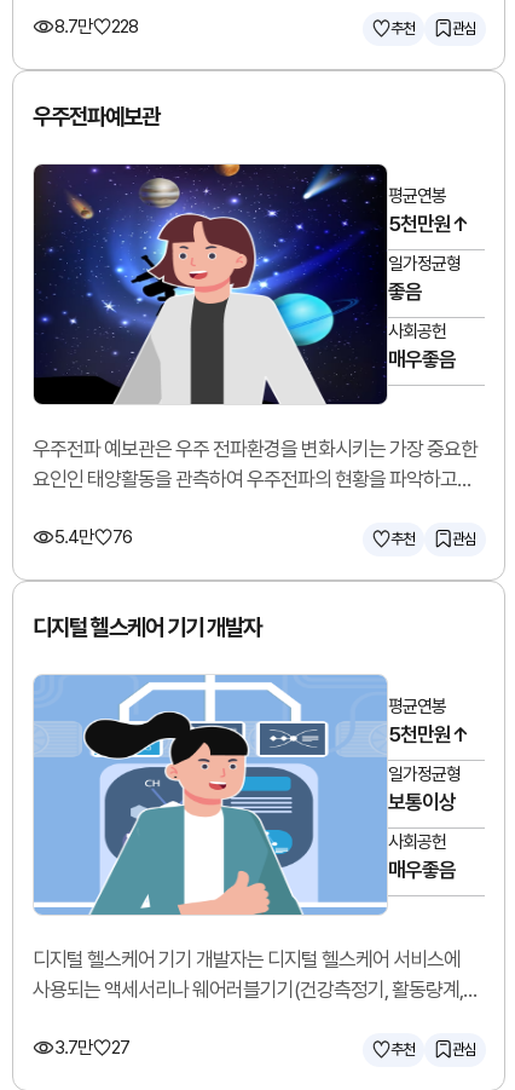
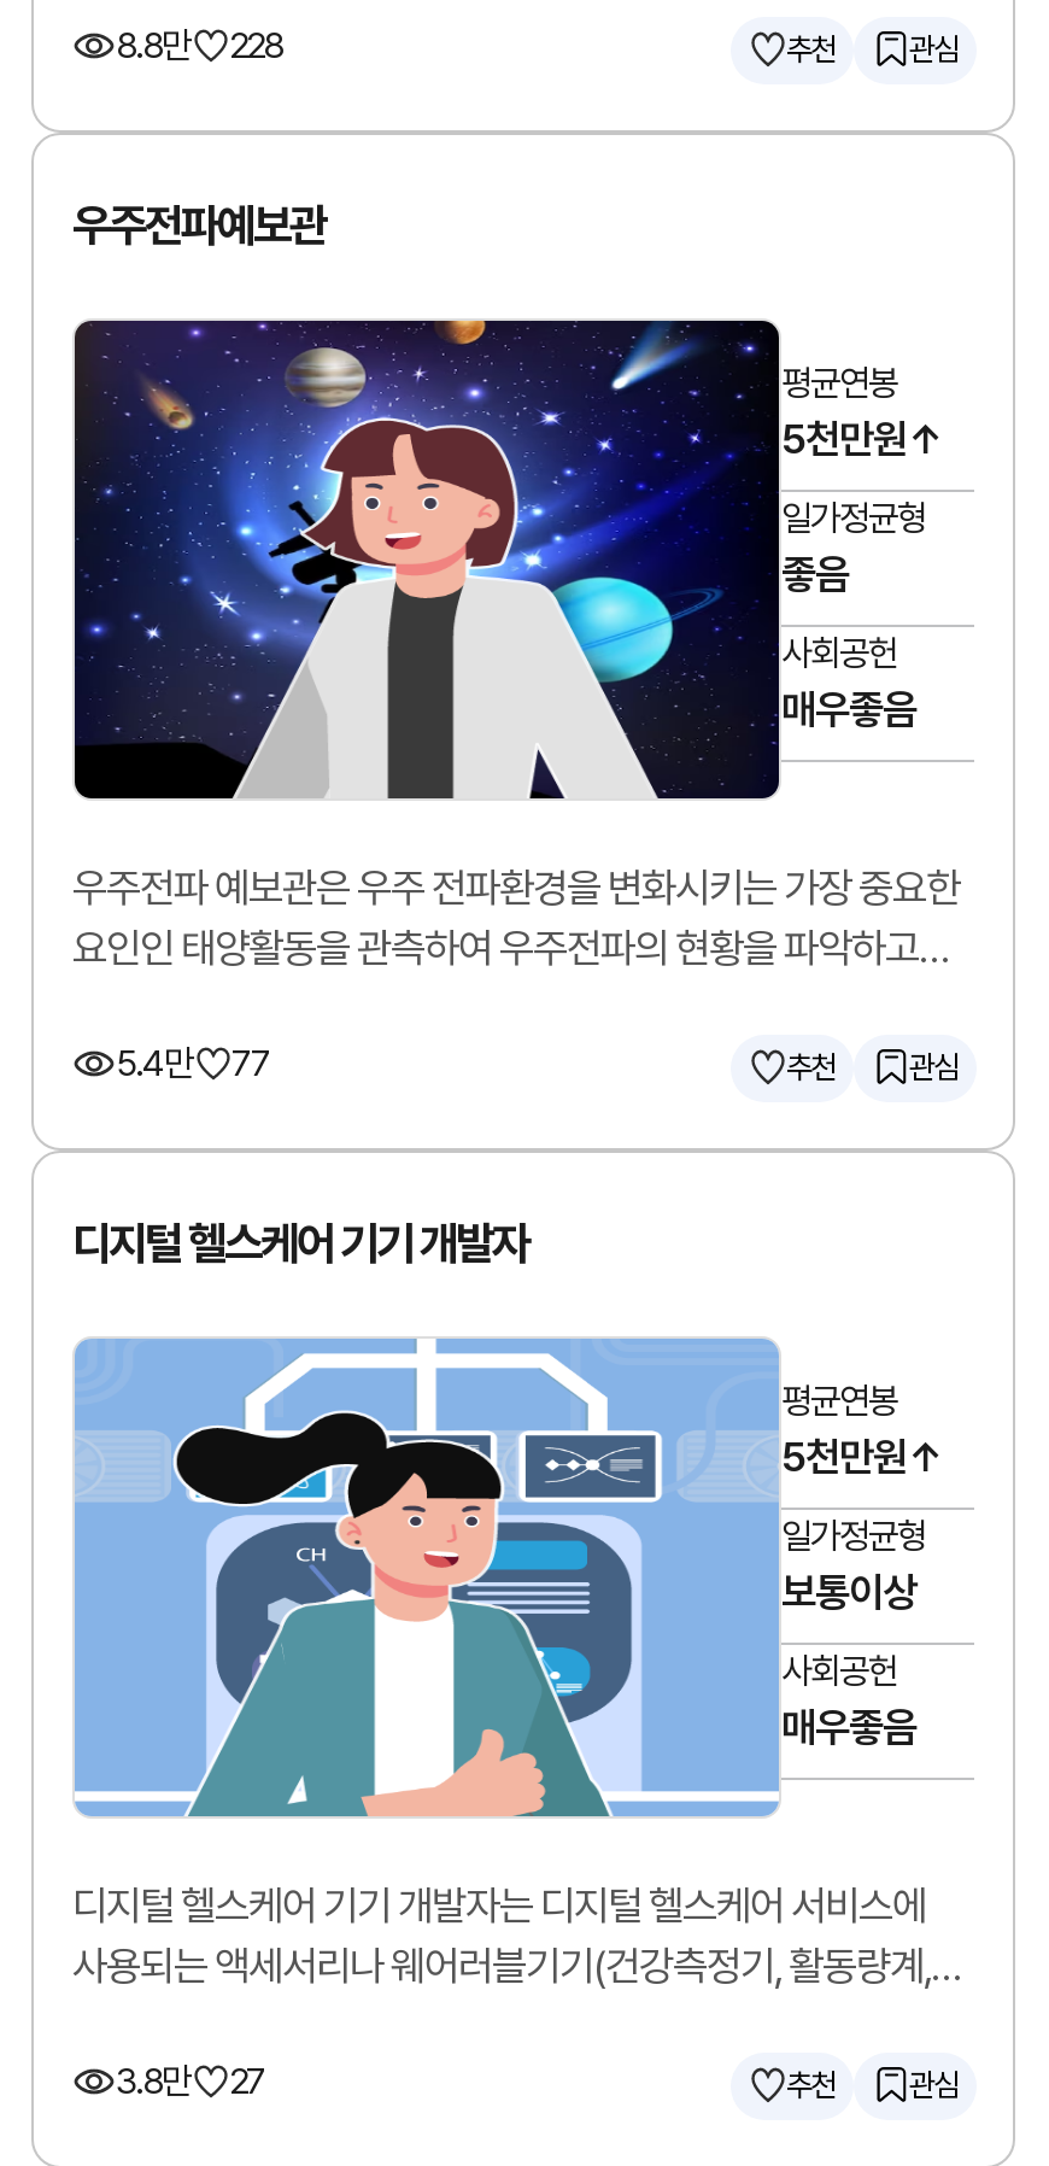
[54,16,138,38] 8.7만 228 -> [116,24,282,68] 8.8만 228
[54,526,132,548] 5.4만 76 -> [116,1042,270,1085] 5.4만 77
[54,1037,129,1059] 3.7만 27 -> [116,2060,265,2103] 3.8만 27

